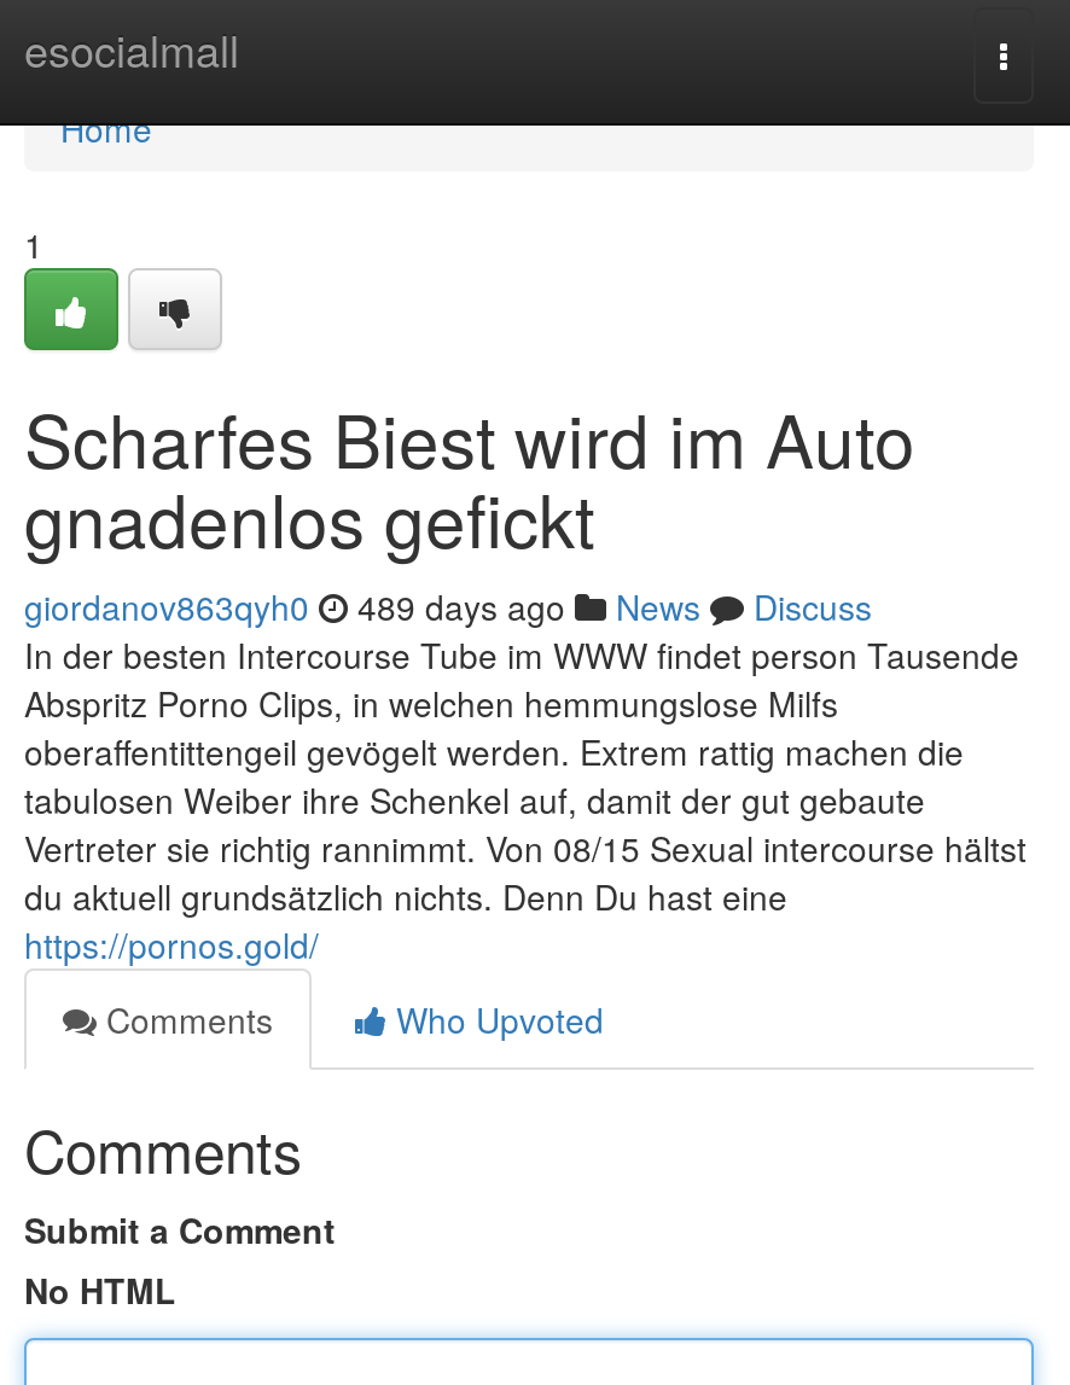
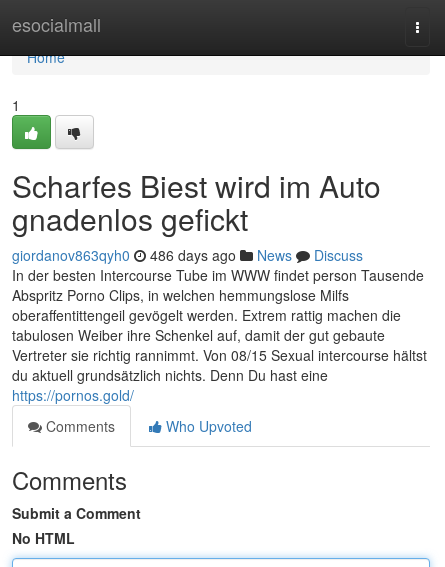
[24,582,872,630] giordanov863qyh0 489 days ago News Discuss -> [12,245,363,265] giordanov863qyh0 486 days ago News Discuss

